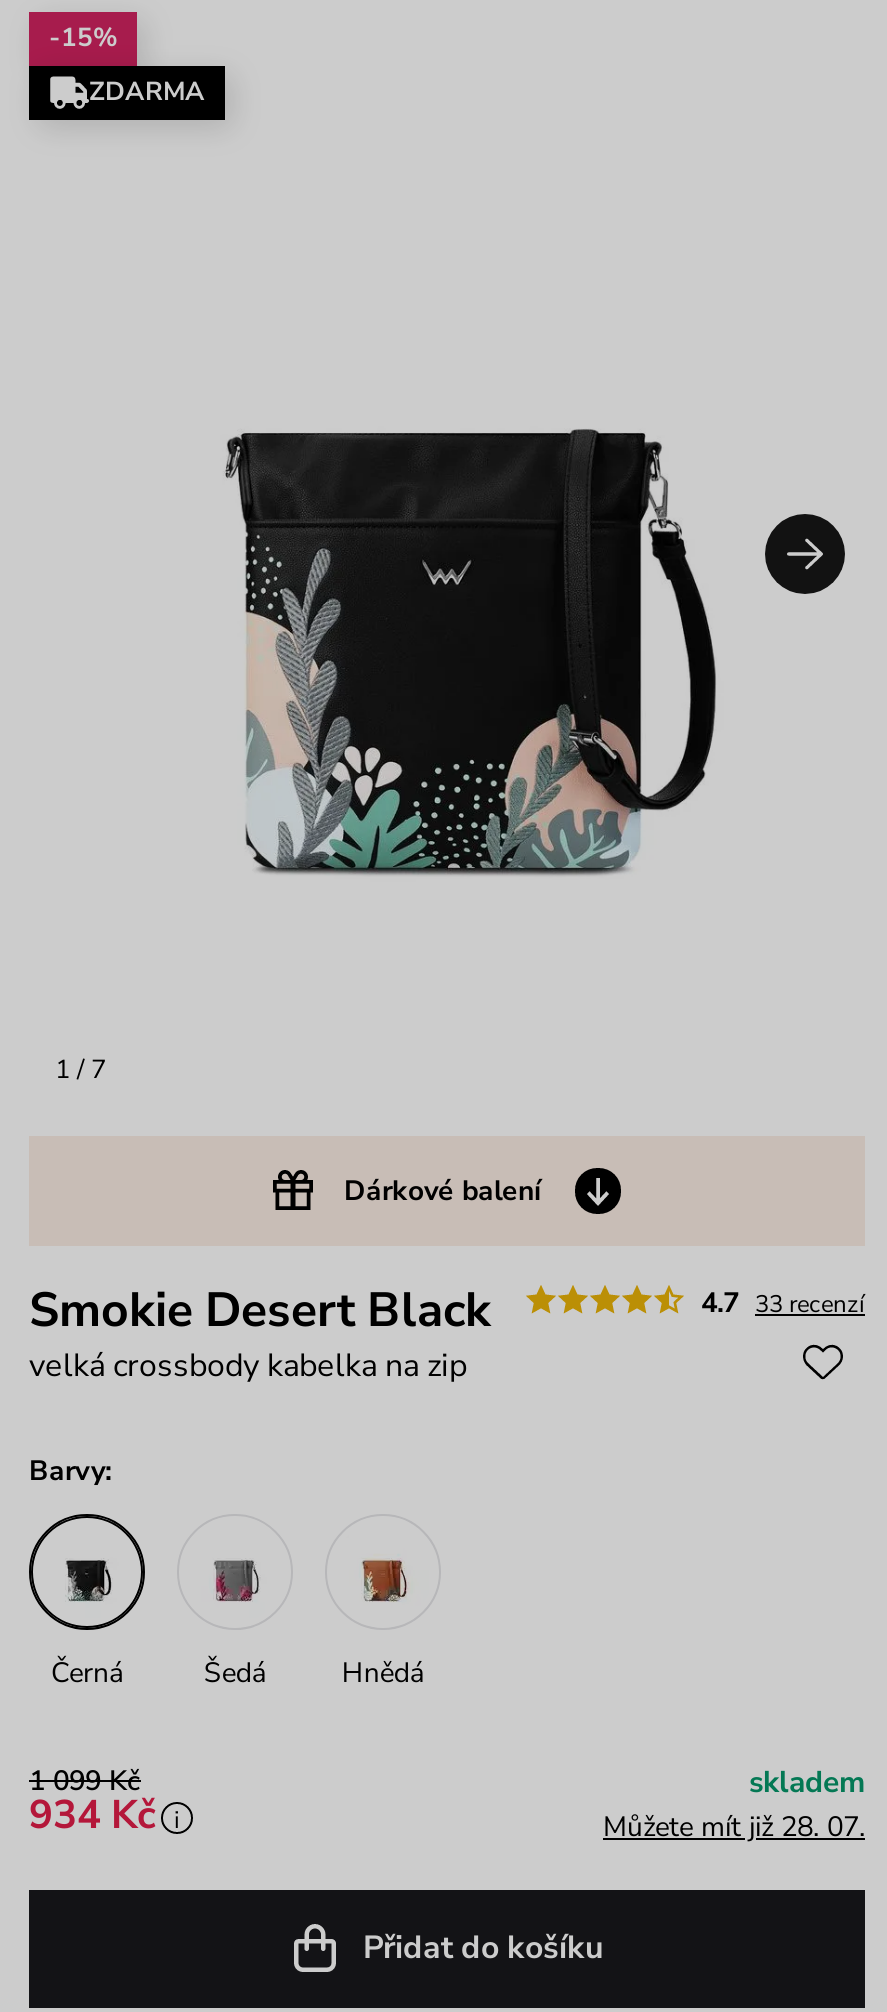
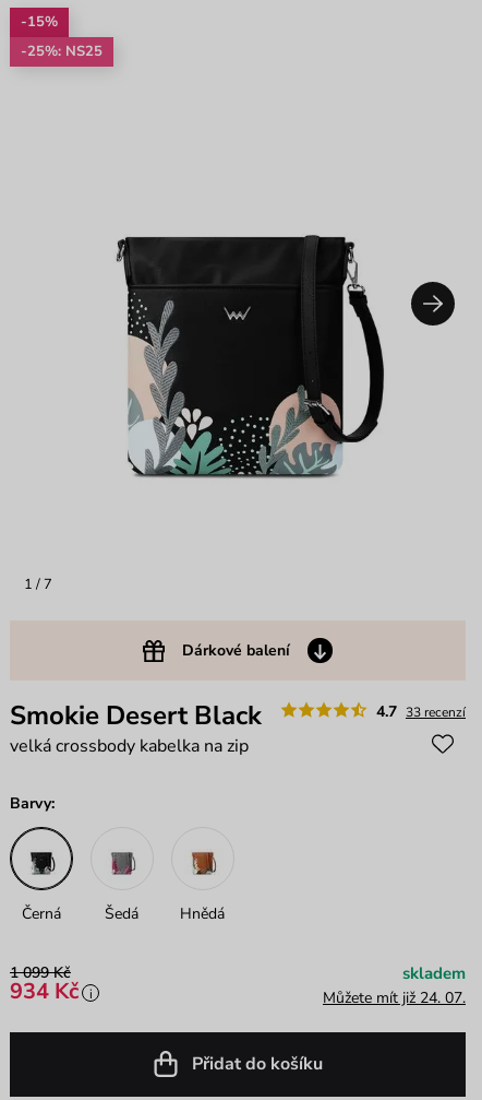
[89,74,205,110] ZDARMA -> [21,41,103,61] -25%: NS25
[603,1807,865,1845] Můžete mít již 28. 07. -> [323,988,466,1009] Můžete mít již 24. 07.

